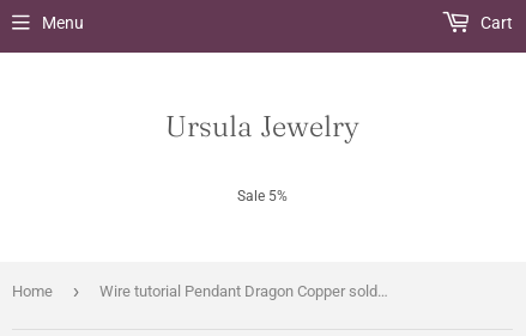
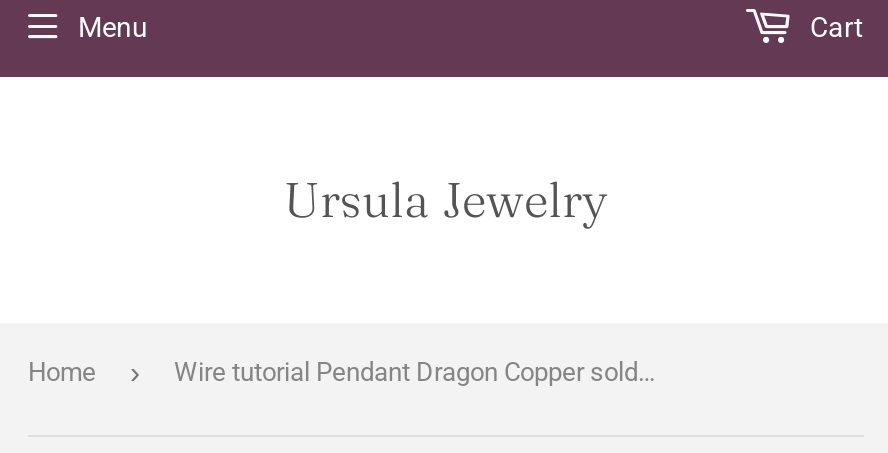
[237,188,288,204] Sale 5% -> none

